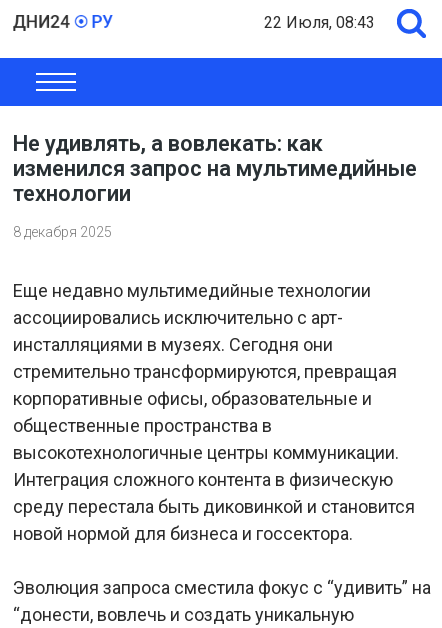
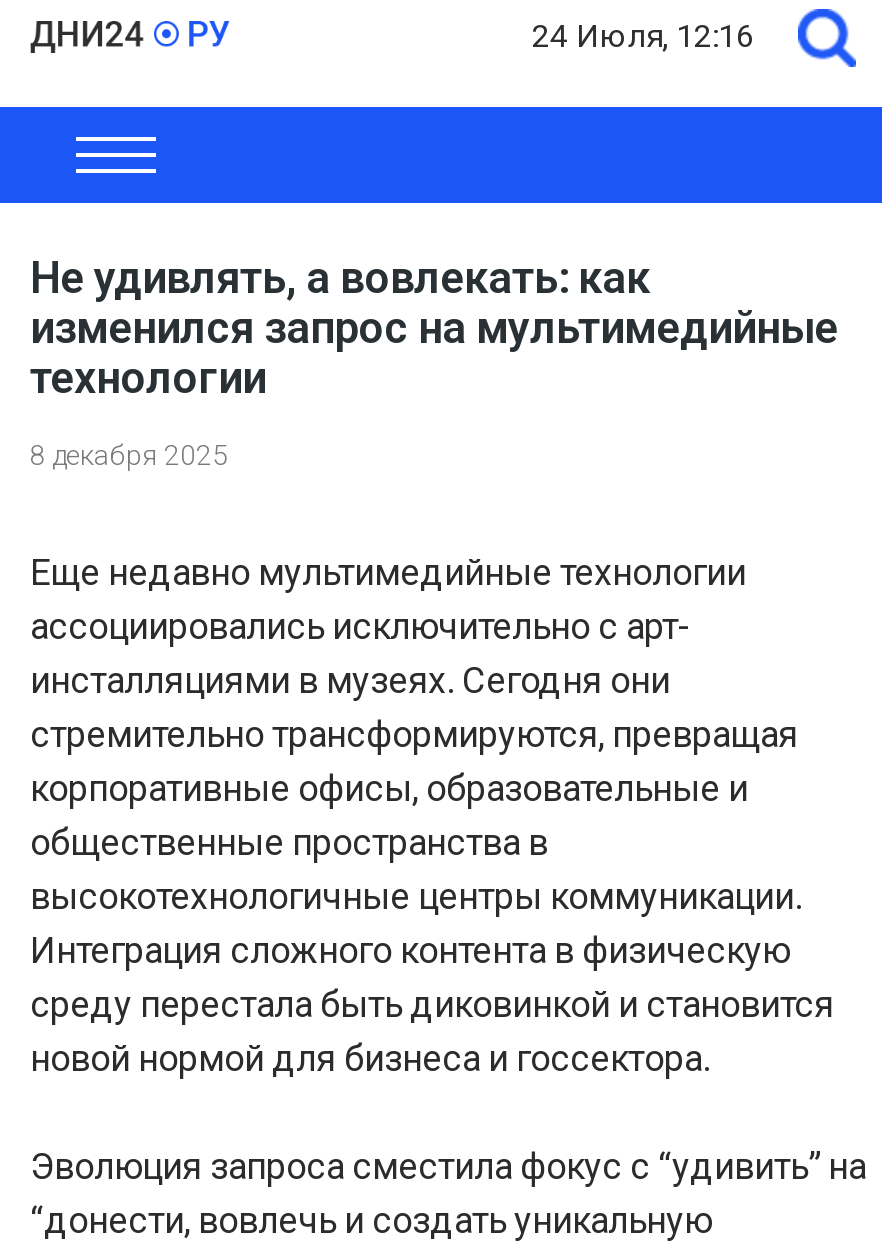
[264,13,375,32] 22 Июля, 08:43 -> [532,17,754,55] 24 Июля, 12:16

